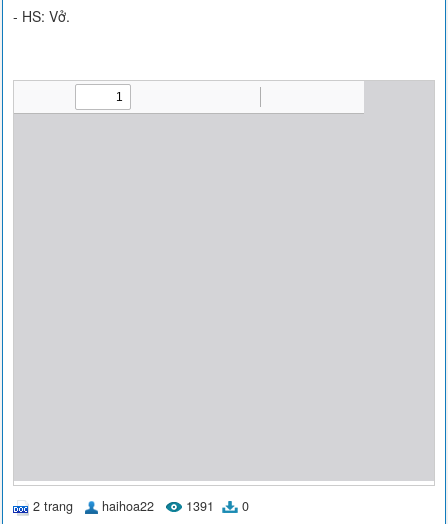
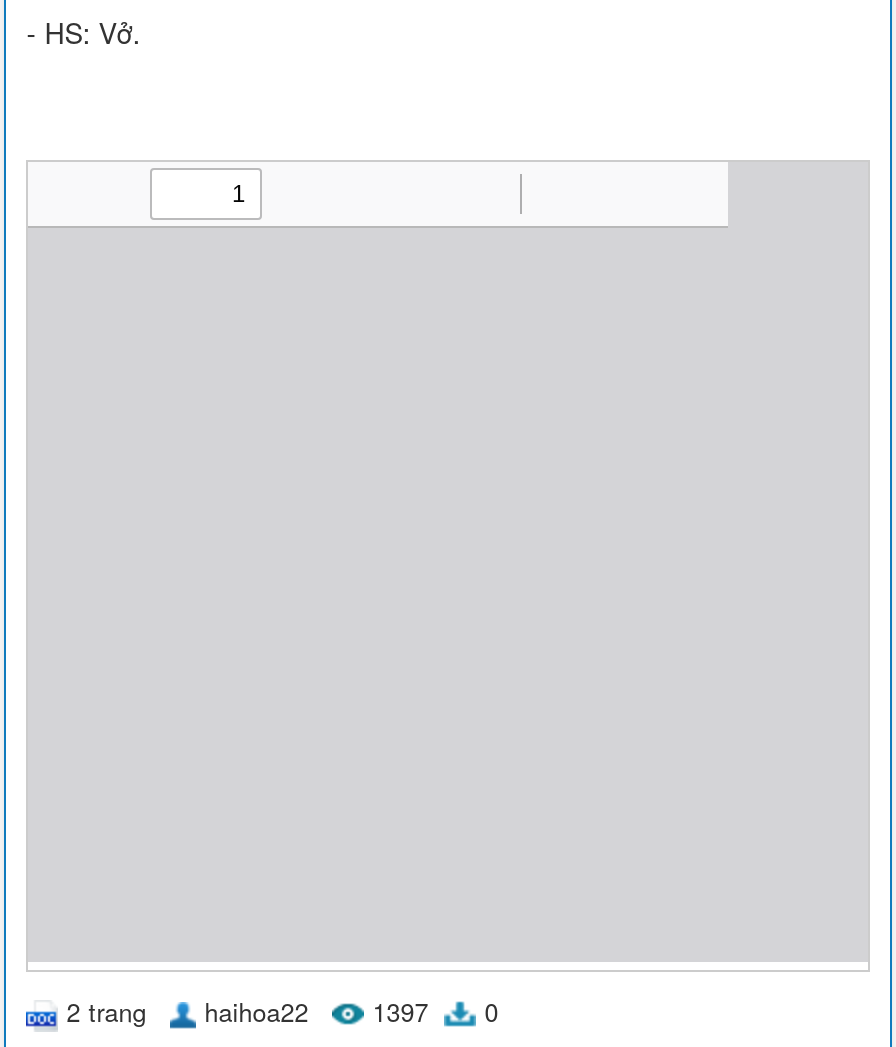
[33,497,249,515] 2 trang haihoa22 1391 0 -> [66,994,498,1030] 2 trang haihoa22 1397 0

